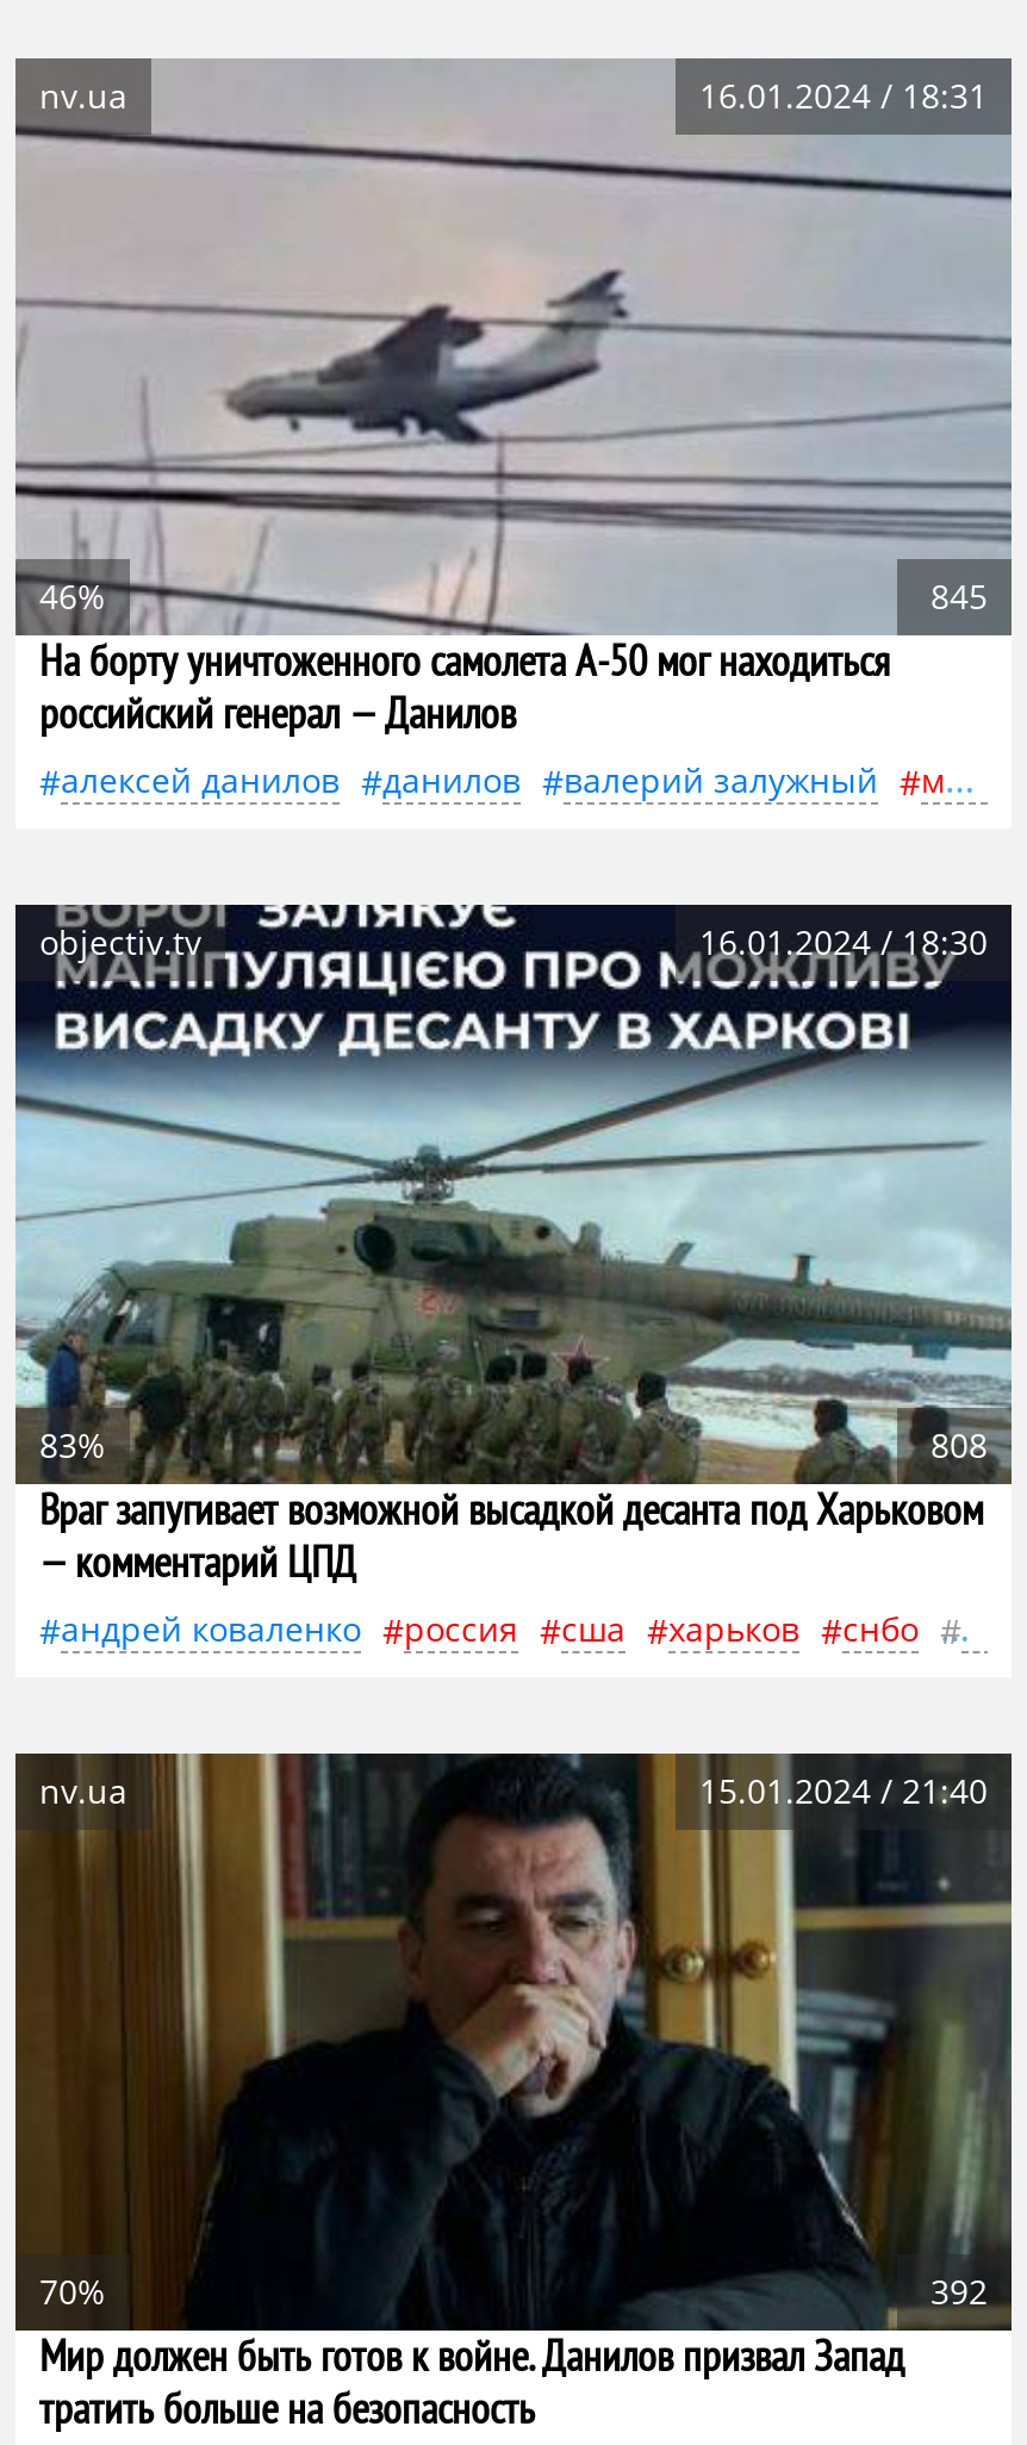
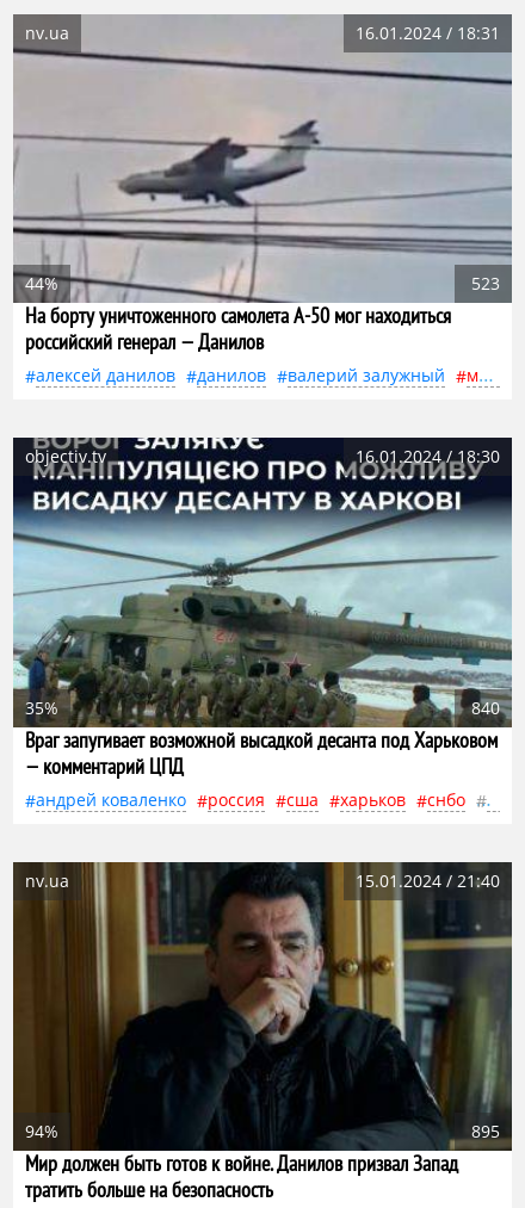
[39,574,106,620] 46% -> [25,272,58,295] 44%
[921,574,988,620] 845 -> [467,272,500,295] 523
[39,1422,106,1467] 83% -> [25,696,58,719] 35%
[921,1422,988,1467] 808 -> [467,696,500,719] 840
[39,2269,106,2314] 70% -> [25,1120,58,1143] 94%
[921,2269,988,2314] 392 -> [467,1120,500,1143] 895

